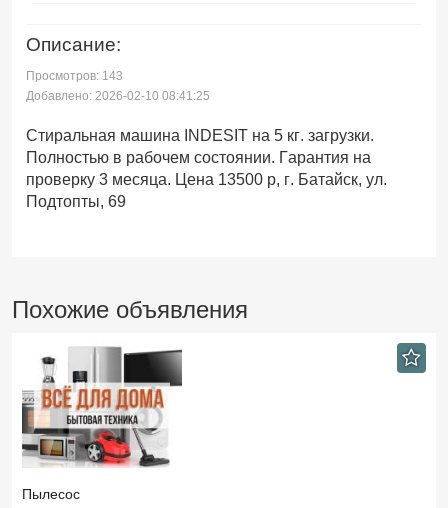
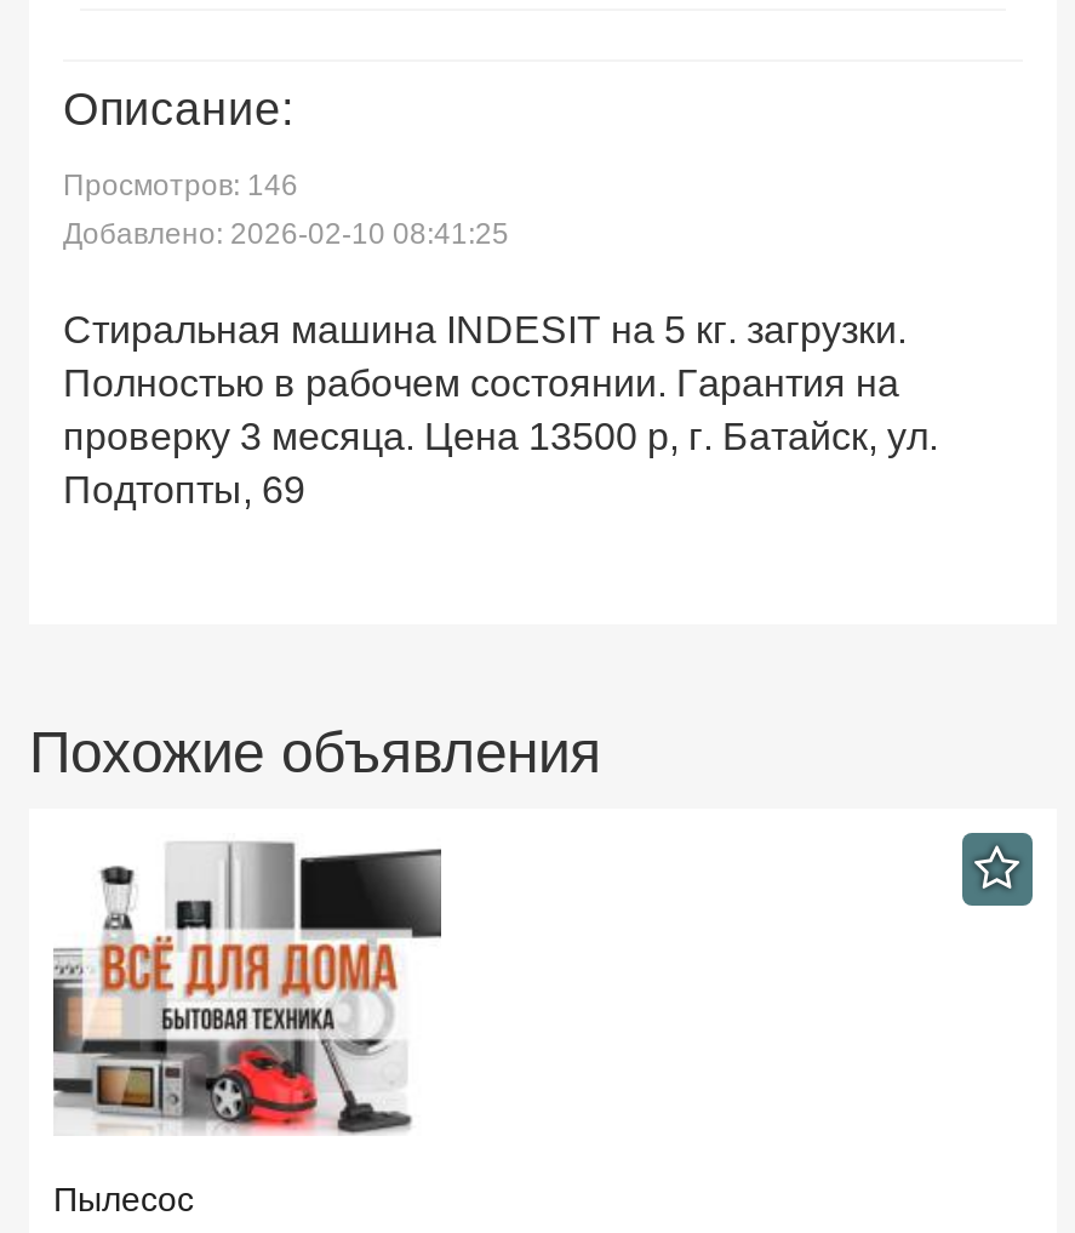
[26,69,123,83] Просмотров: 143 -> [63,169,298,202] Просмотров: 146

